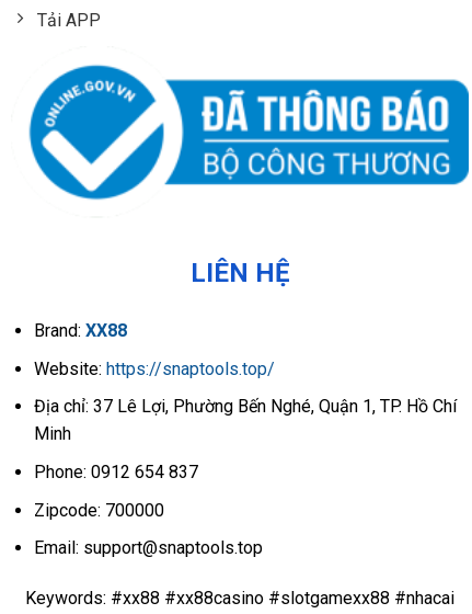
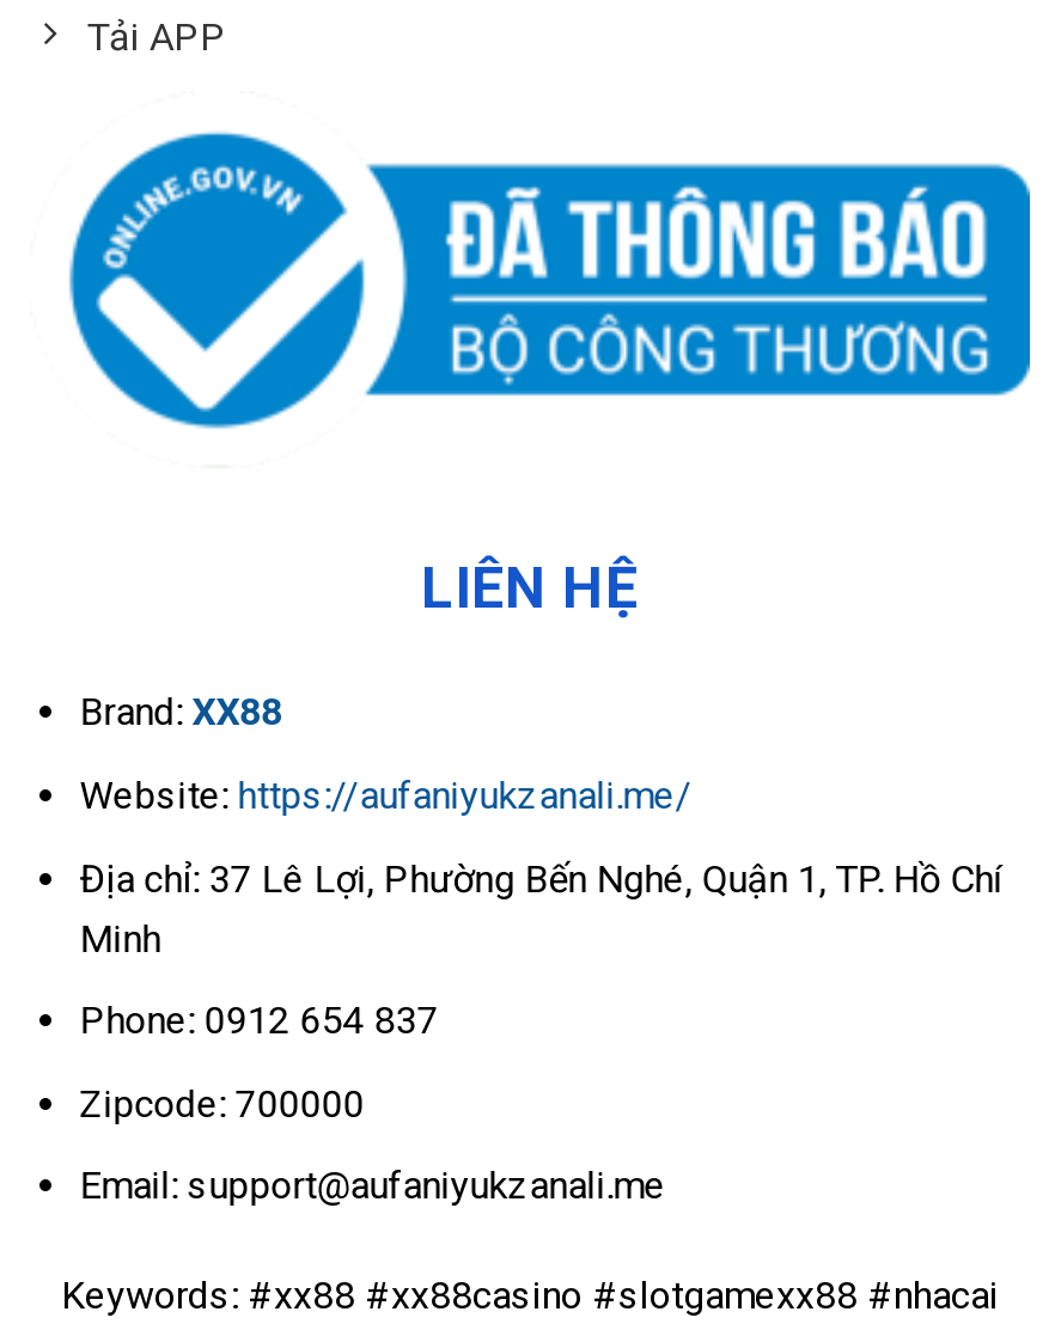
[34,358,275,379] Website: https://snaptools.top/ -> [80,772,692,818] Website: https://aufaniyukzanali.me/
[34,537,263,558] Email: support@snaptools.top -> [80,1163,666,1208] Email: support@aufaniyukzanali.me

